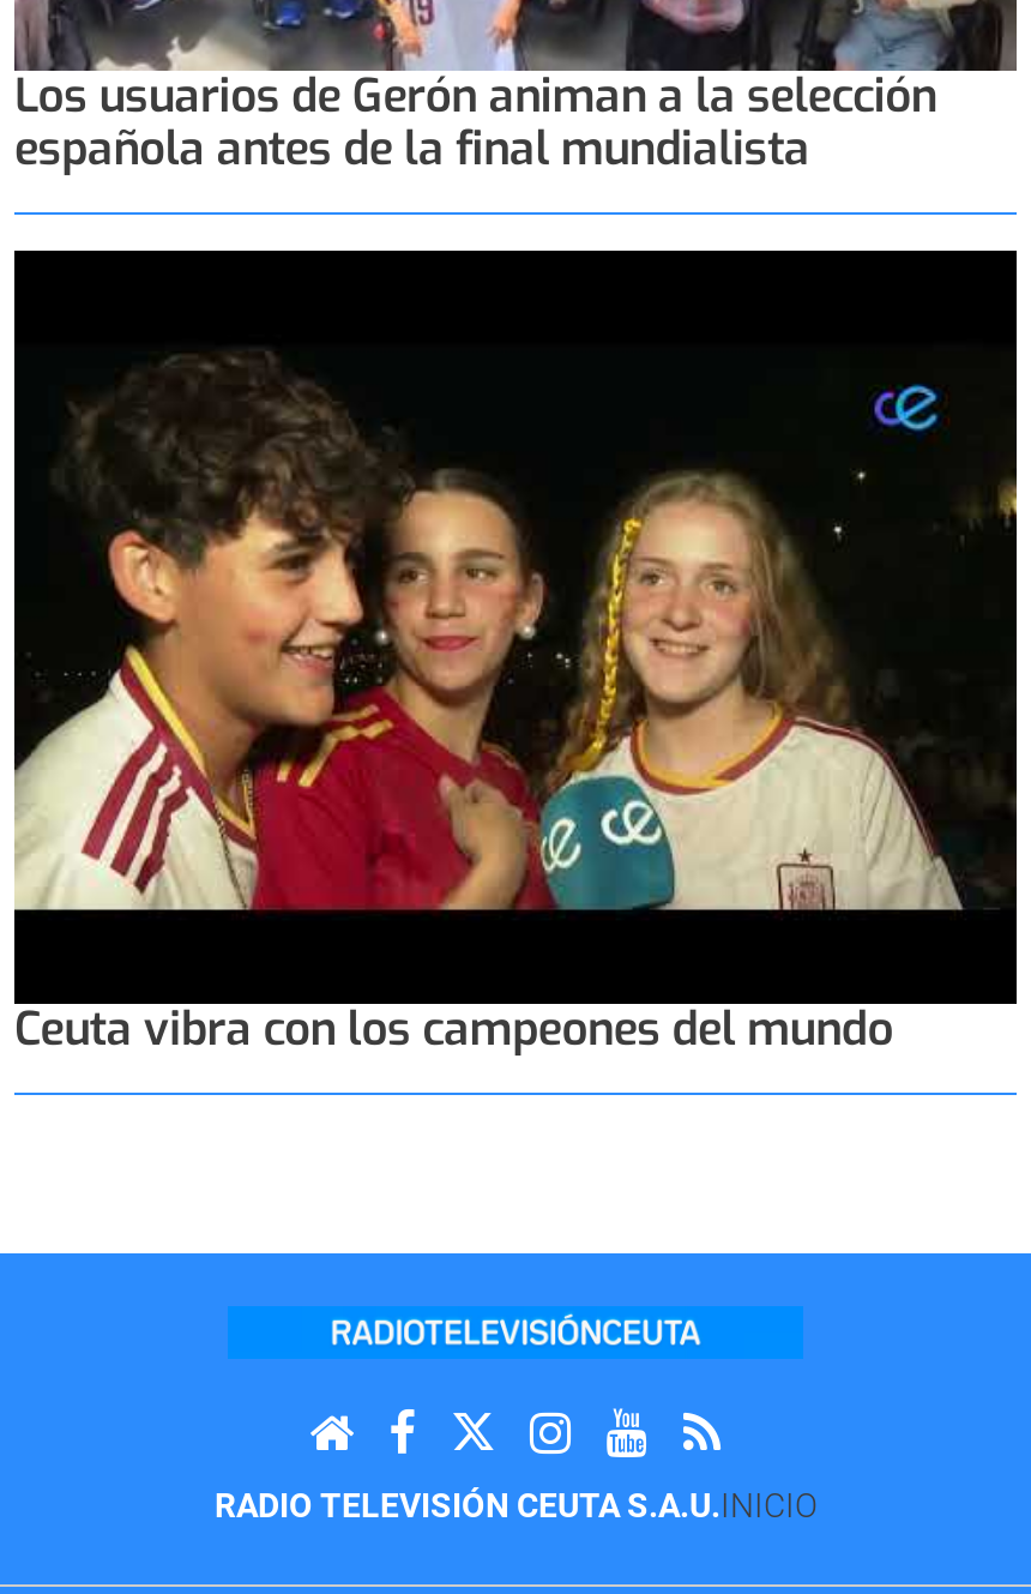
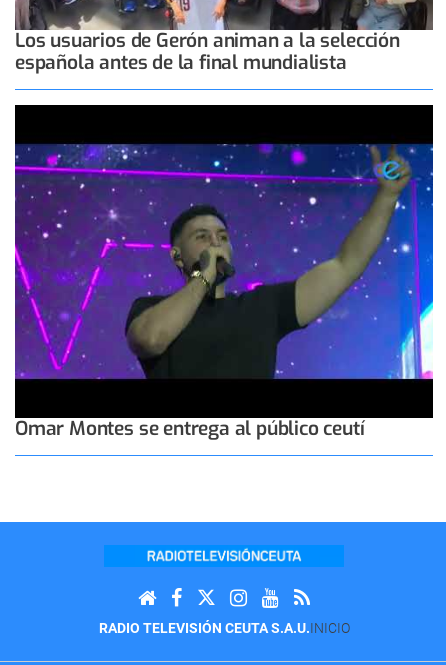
[12,343,1019,1058] [image] | Ceuta vibra con los campeones del mundo -> [14,142,434,441] [image] | Omar Montes se entrega al público ceutí

